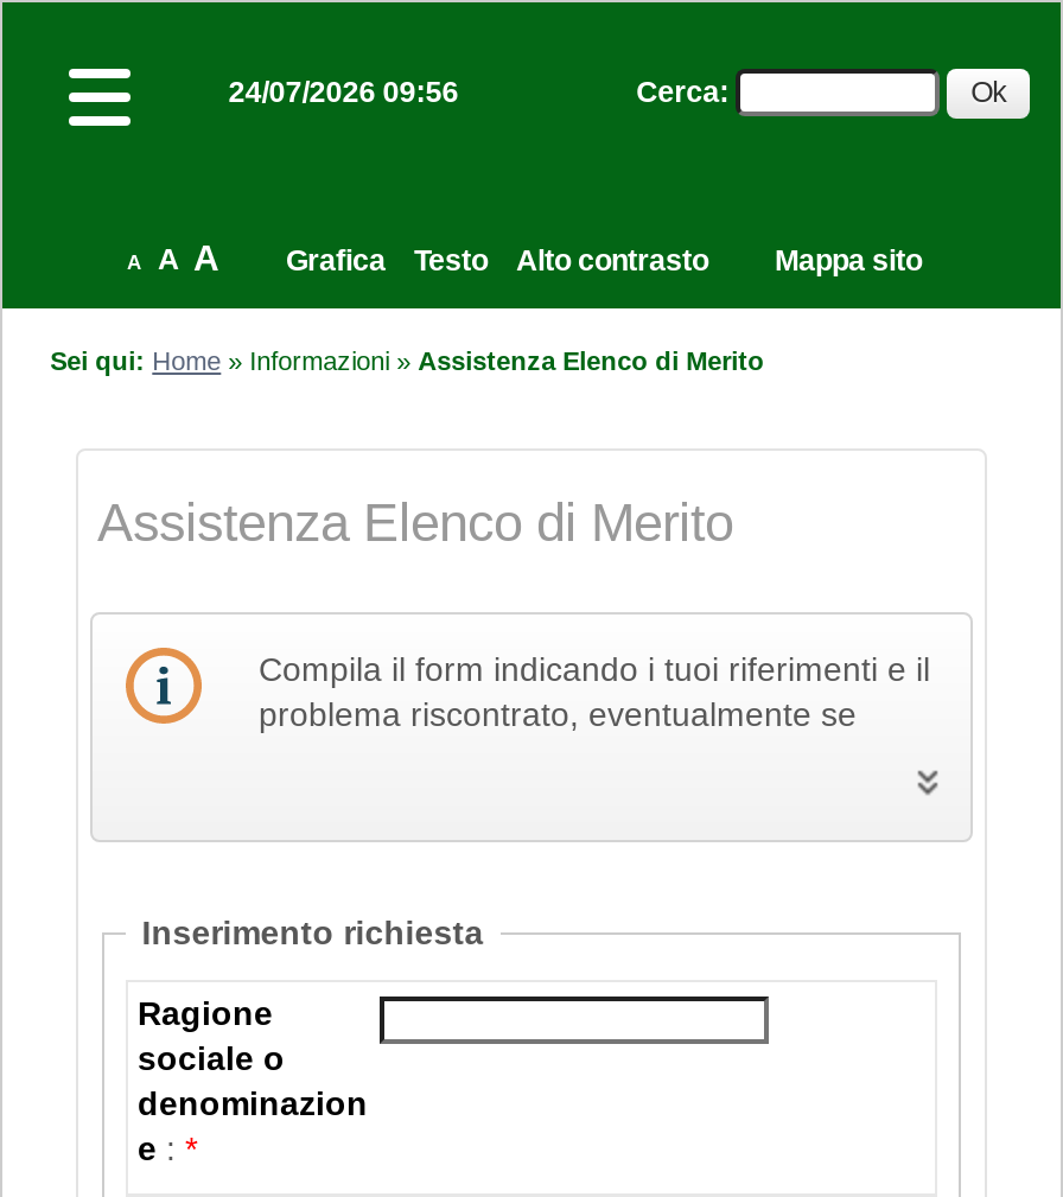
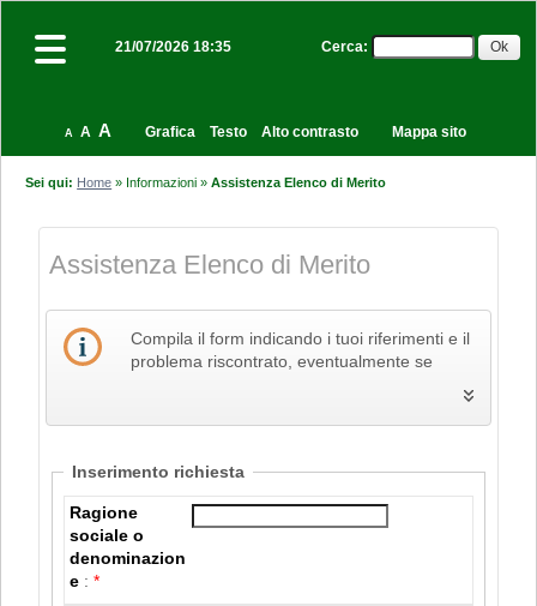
[228,76,459,110] 24/07/2026 09:56 -> [115,39,232,55] 21/07/2026 18:35

